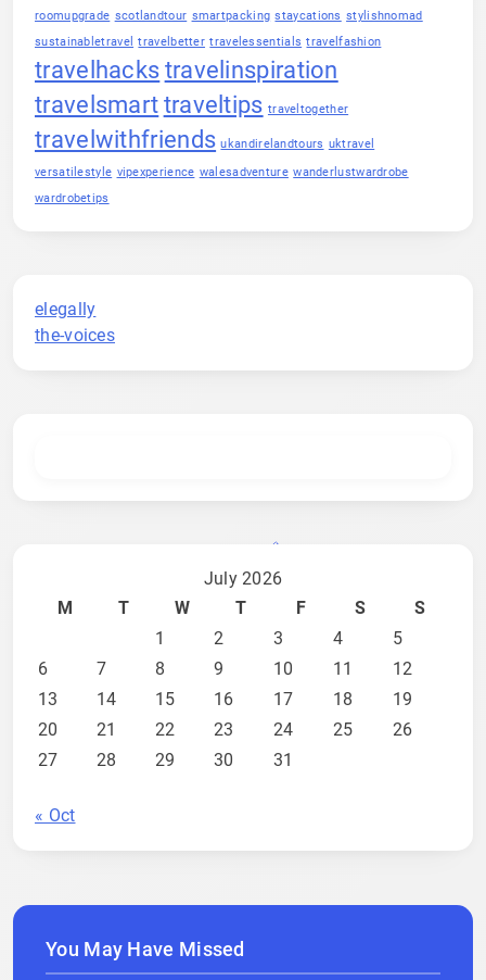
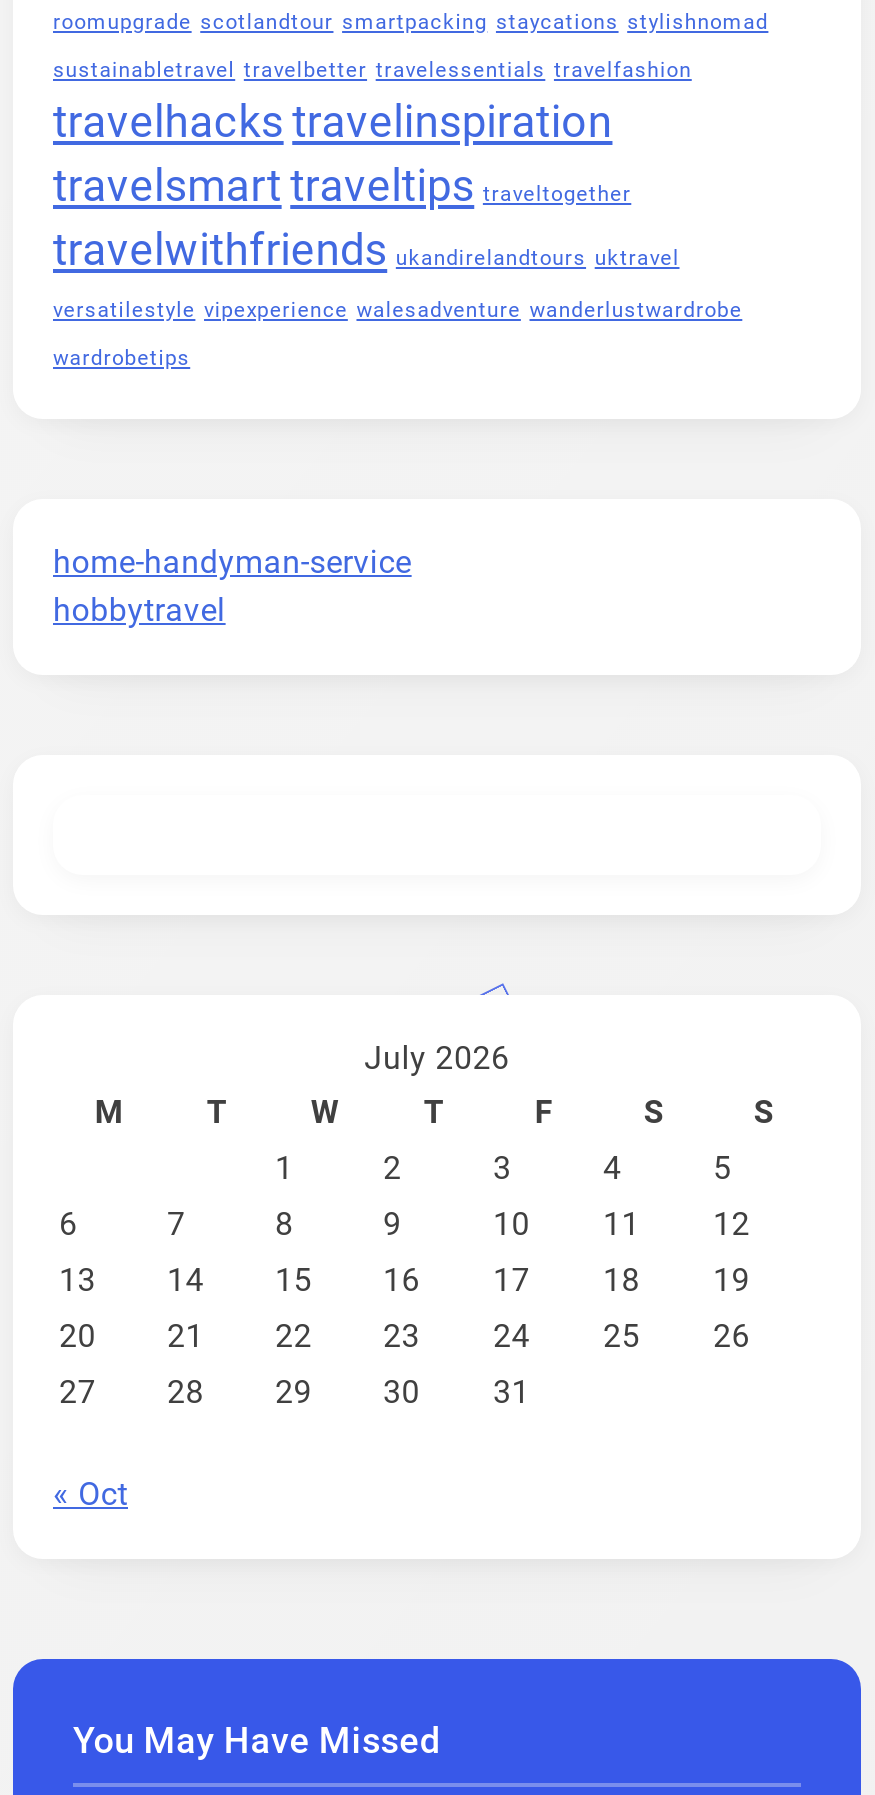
[35,299,115,346] elegally | the-voices -> [53,544,412,630] home-handyman-service | hobbytravel

